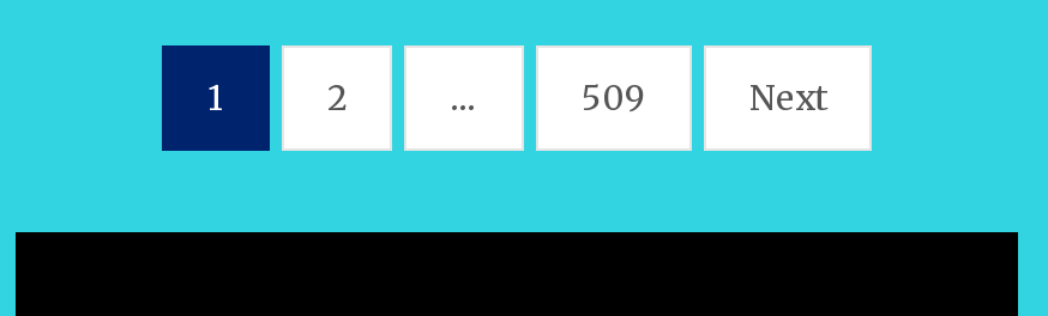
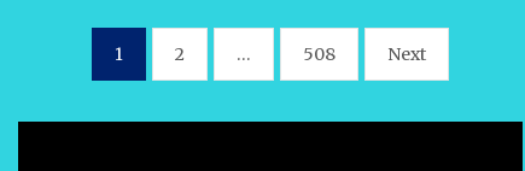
[582,77,646,120] 509 -> [303,43,336,65] 508

